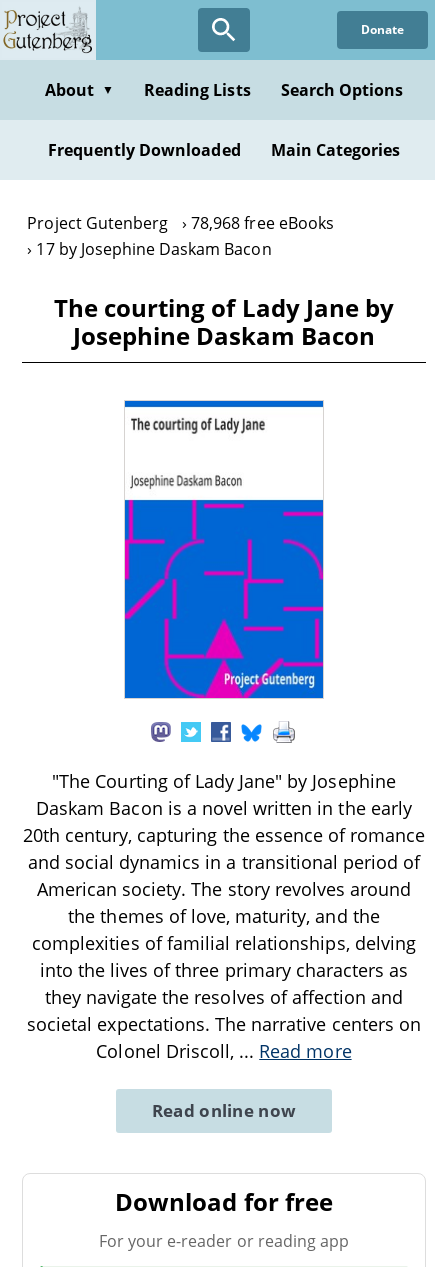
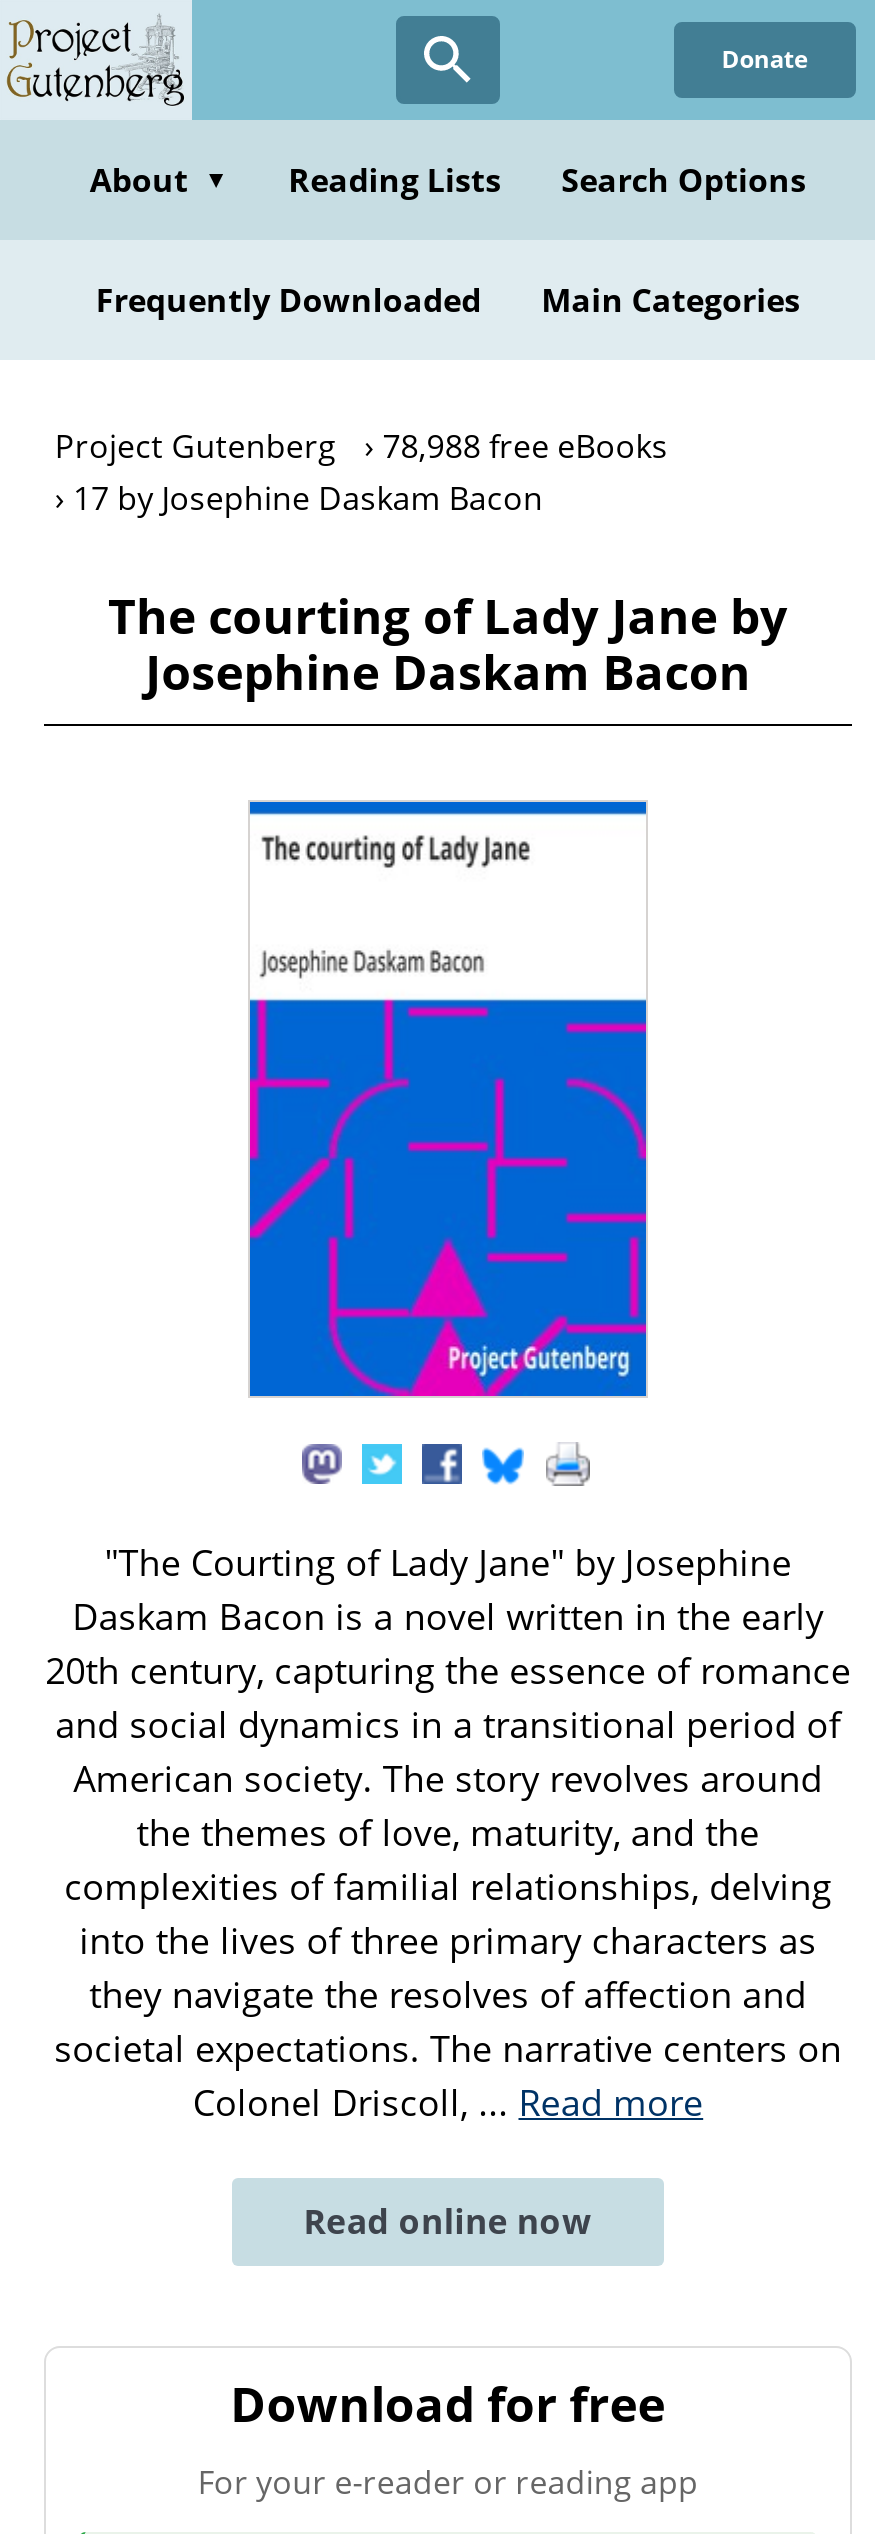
[27,212,334,234] Project Gutenberg 78,968 free eBooks -> [55,424,668,468] Project Gutenberg 78,988 free eBooks

